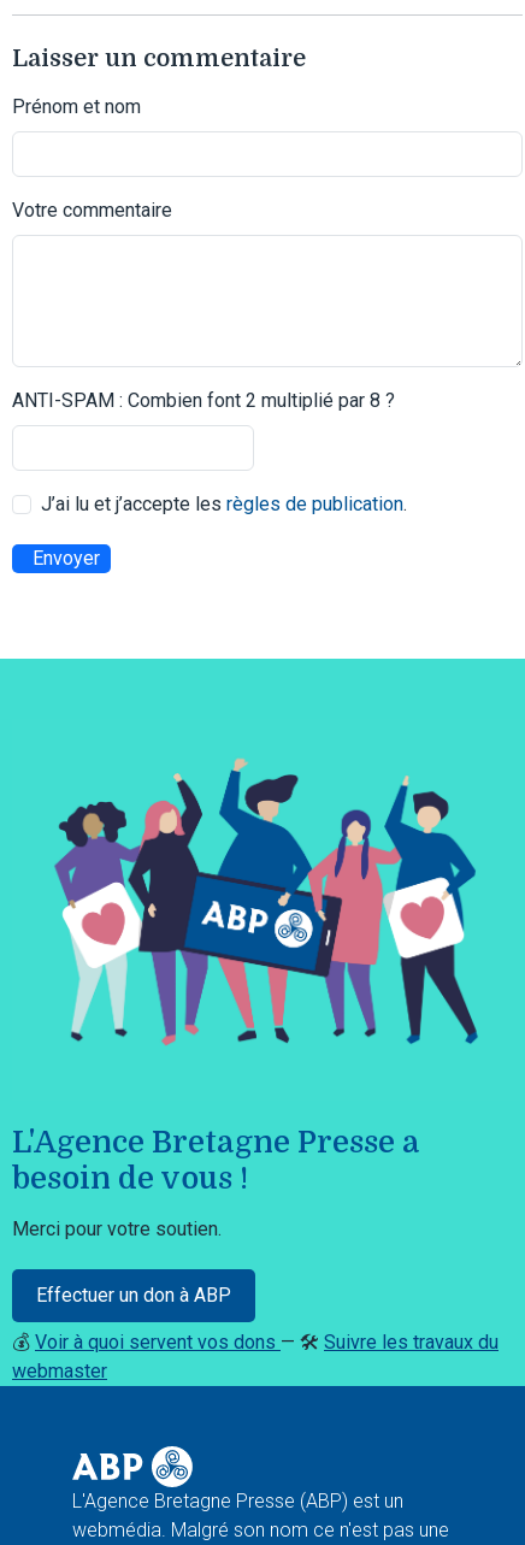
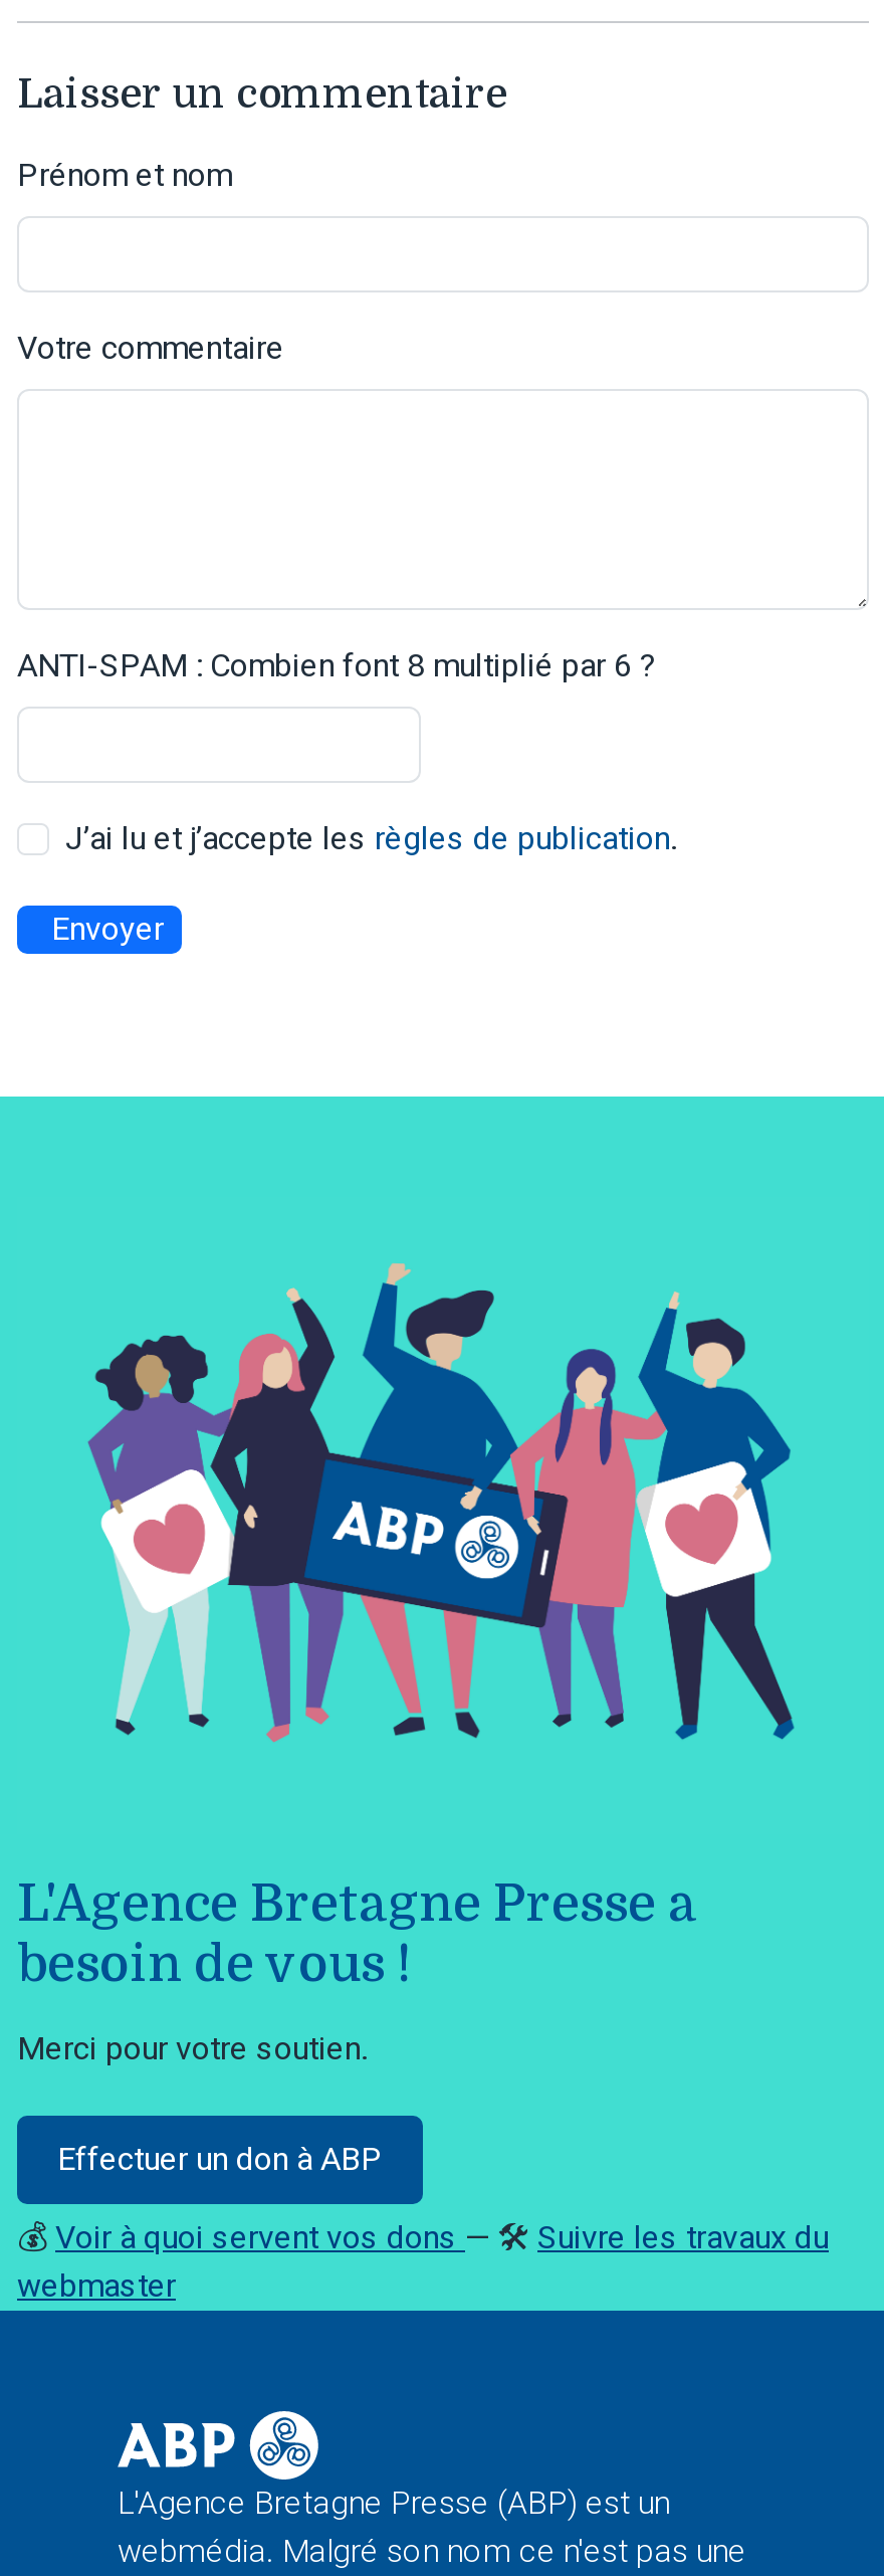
[12,389,395,412] ANTI-SPAM : Combien font 2 multiplié par 8 ? -> [17,646,656,684] ANTI-SPAM : Combien font 8 multiplié par 6 ?

